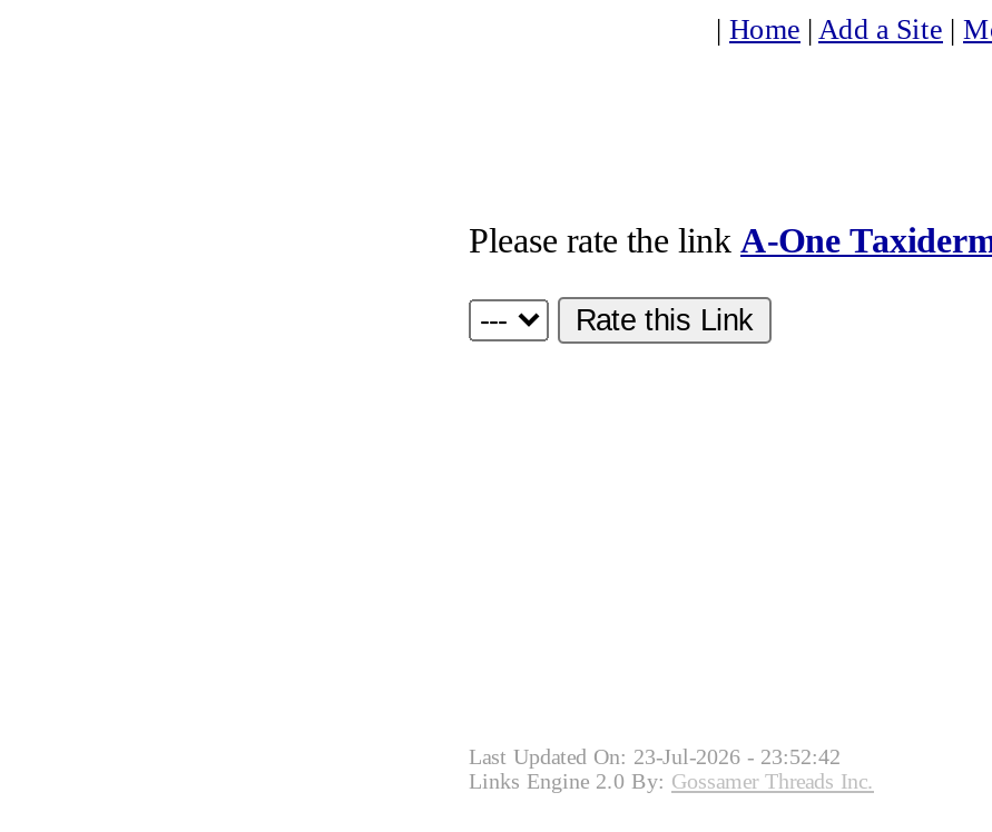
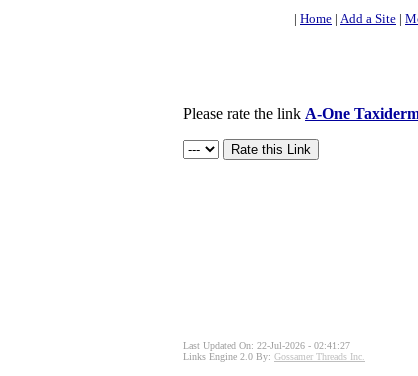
[469,744,841,769] Last Updated On: 23-Jul-2026 - 23:52:42 -> [183,340,350,351] Last Updated On: 22-Jul-2026 - 02:41:27

